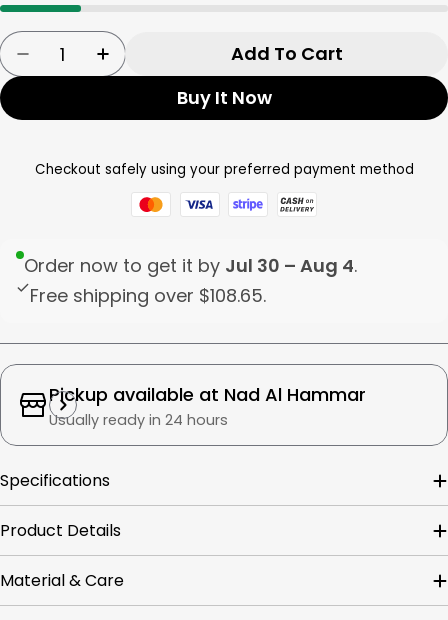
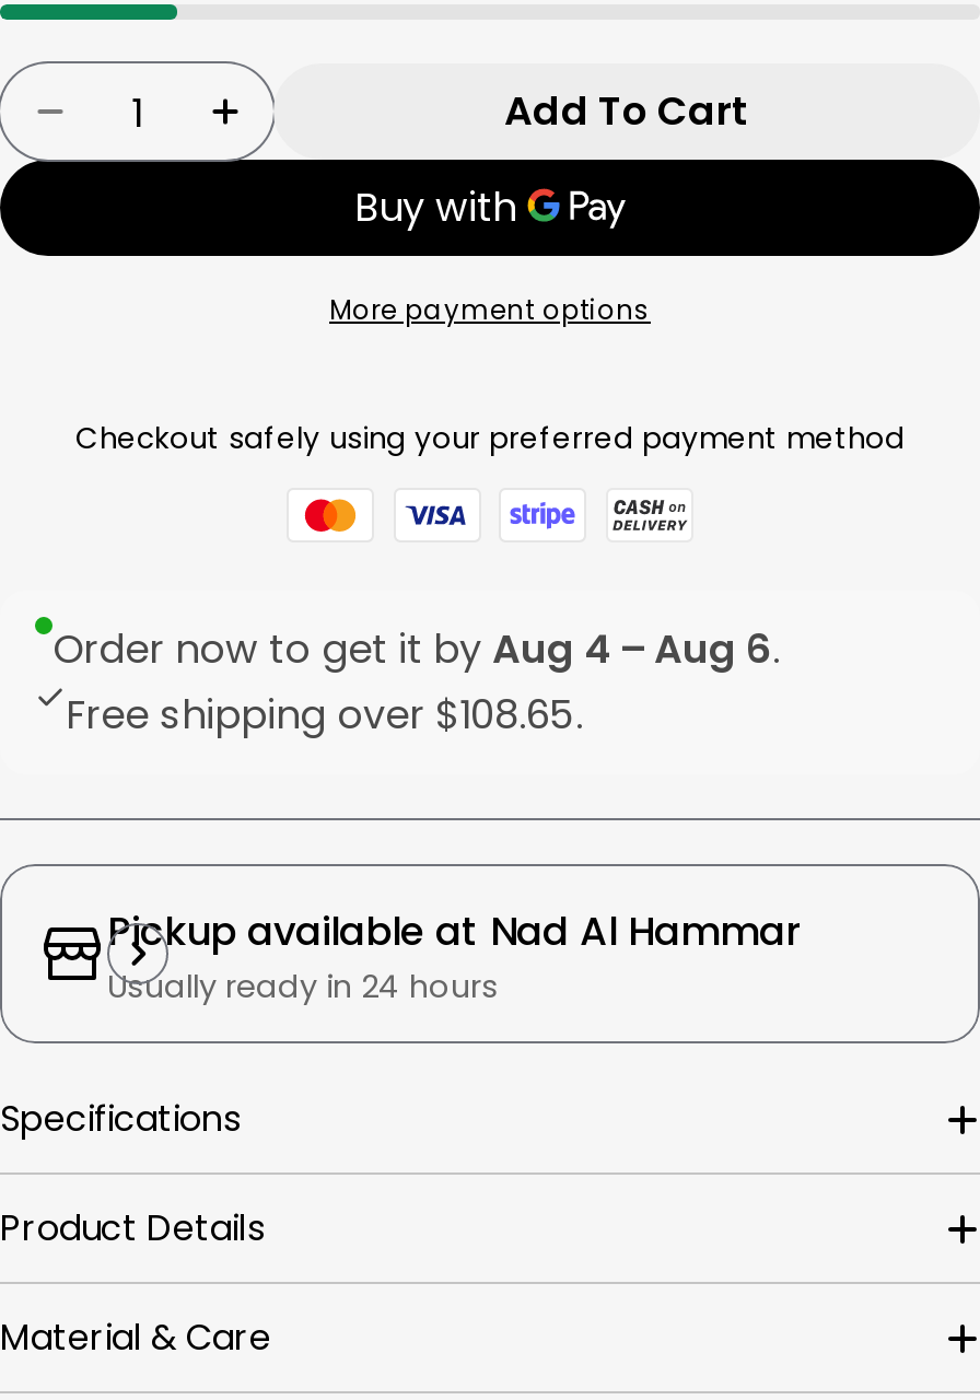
[176,85,271,110] Buy It Now -> [329,292,651,329] More payment options
[24,253,357,278] Order now to get it by Jul 30 – Aug 4. -> [52,622,779,677] Order now to get it by Aug 4 – Aug 6.

